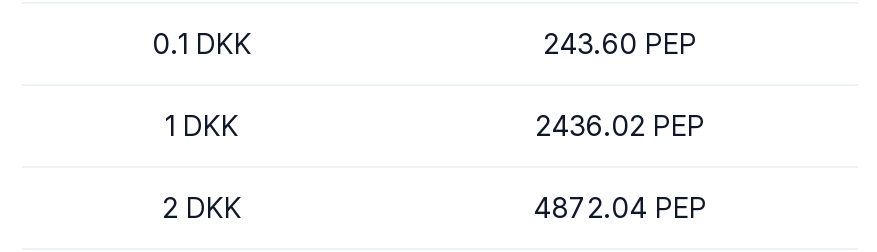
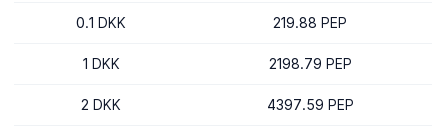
[543,26,697,60] 243.60 PEP -> [273,14,347,31] 219.88 PEP
[535,108,705,142] 2436.02 PEP -> [268,55,351,72] 2198.79 PEP
[533,190,707,224] 4872.04 PEP -> [266,96,353,113] 4397.59 PEP

